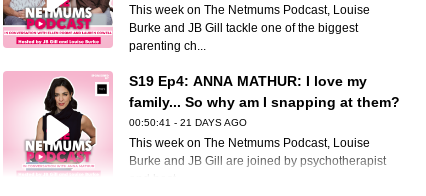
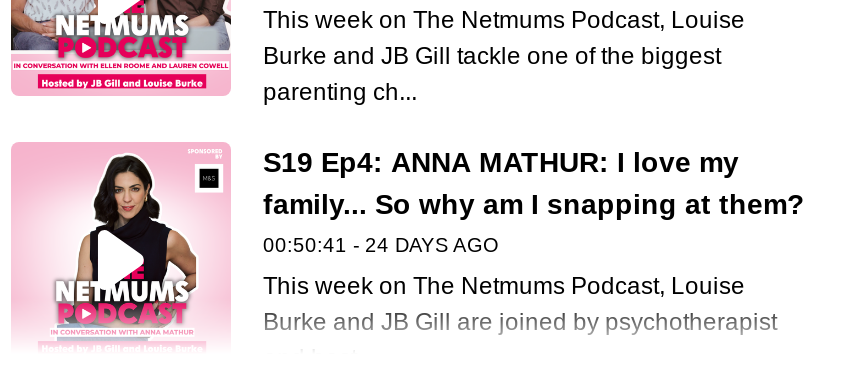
[129,117,247,128] 00:50:41 - 21 DAYS AGO -> [263,234,499,256] 00:50:41 - 24 DAYS AGO

